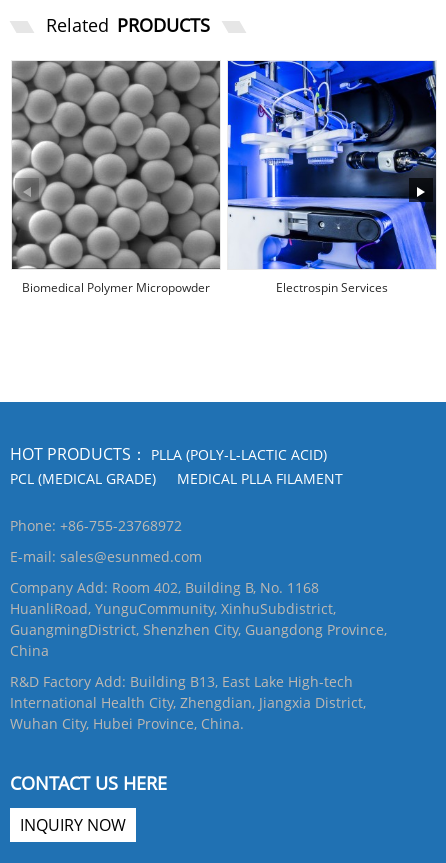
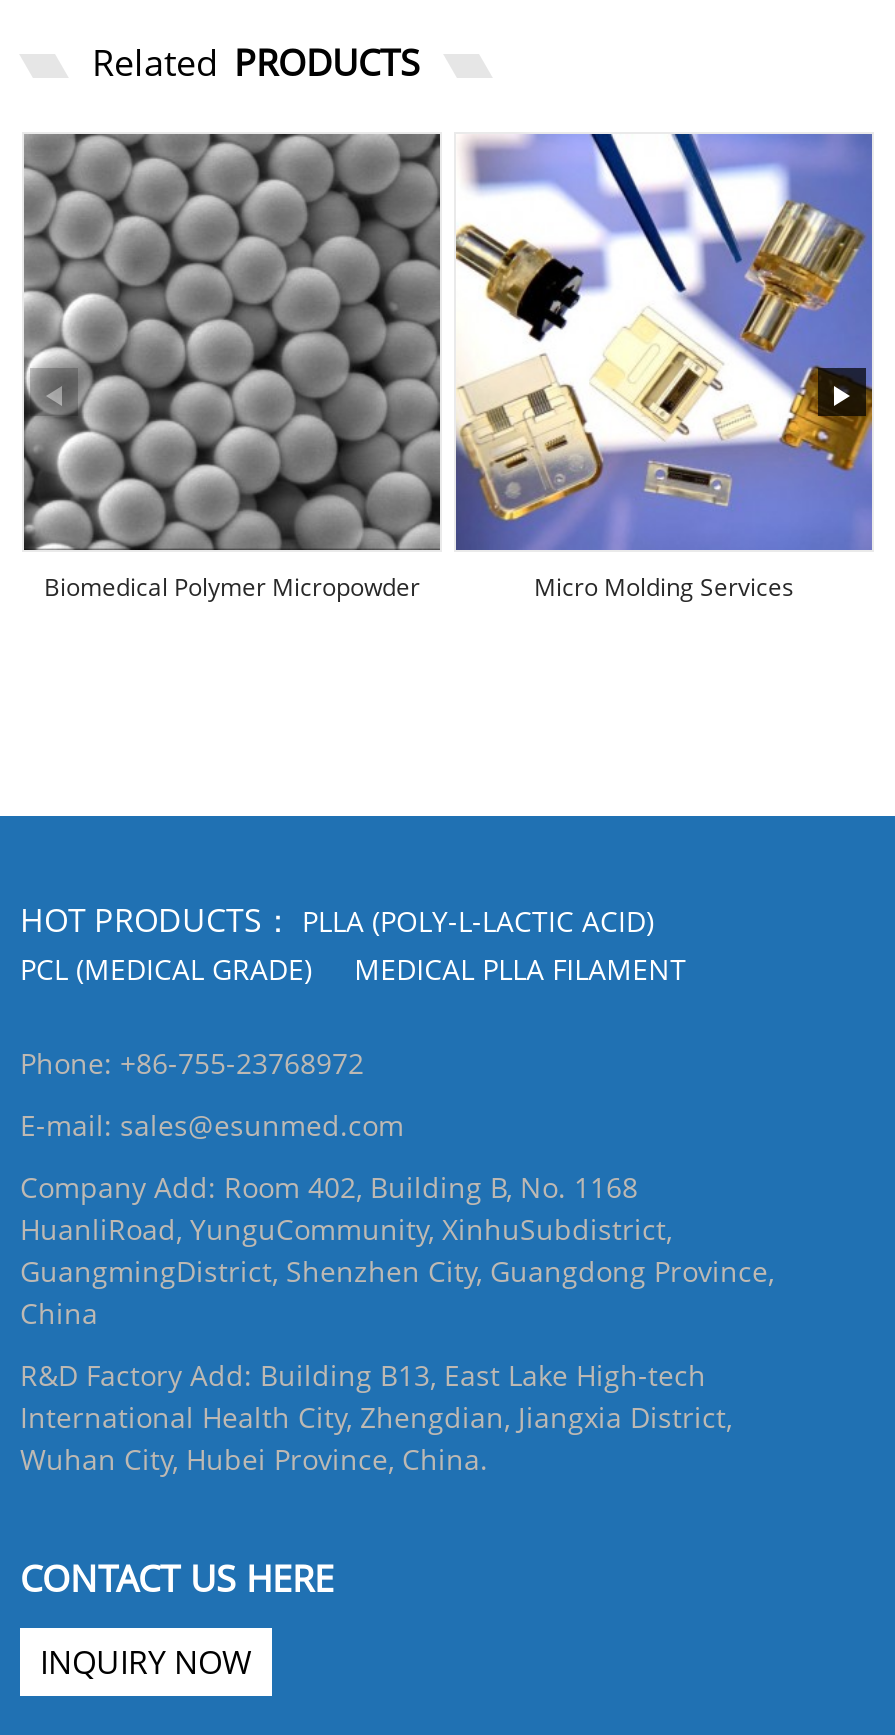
[227,60,437,296] [image] | Electrospin Services -> [454,132,874,604] [image] | Micro Molding Services

